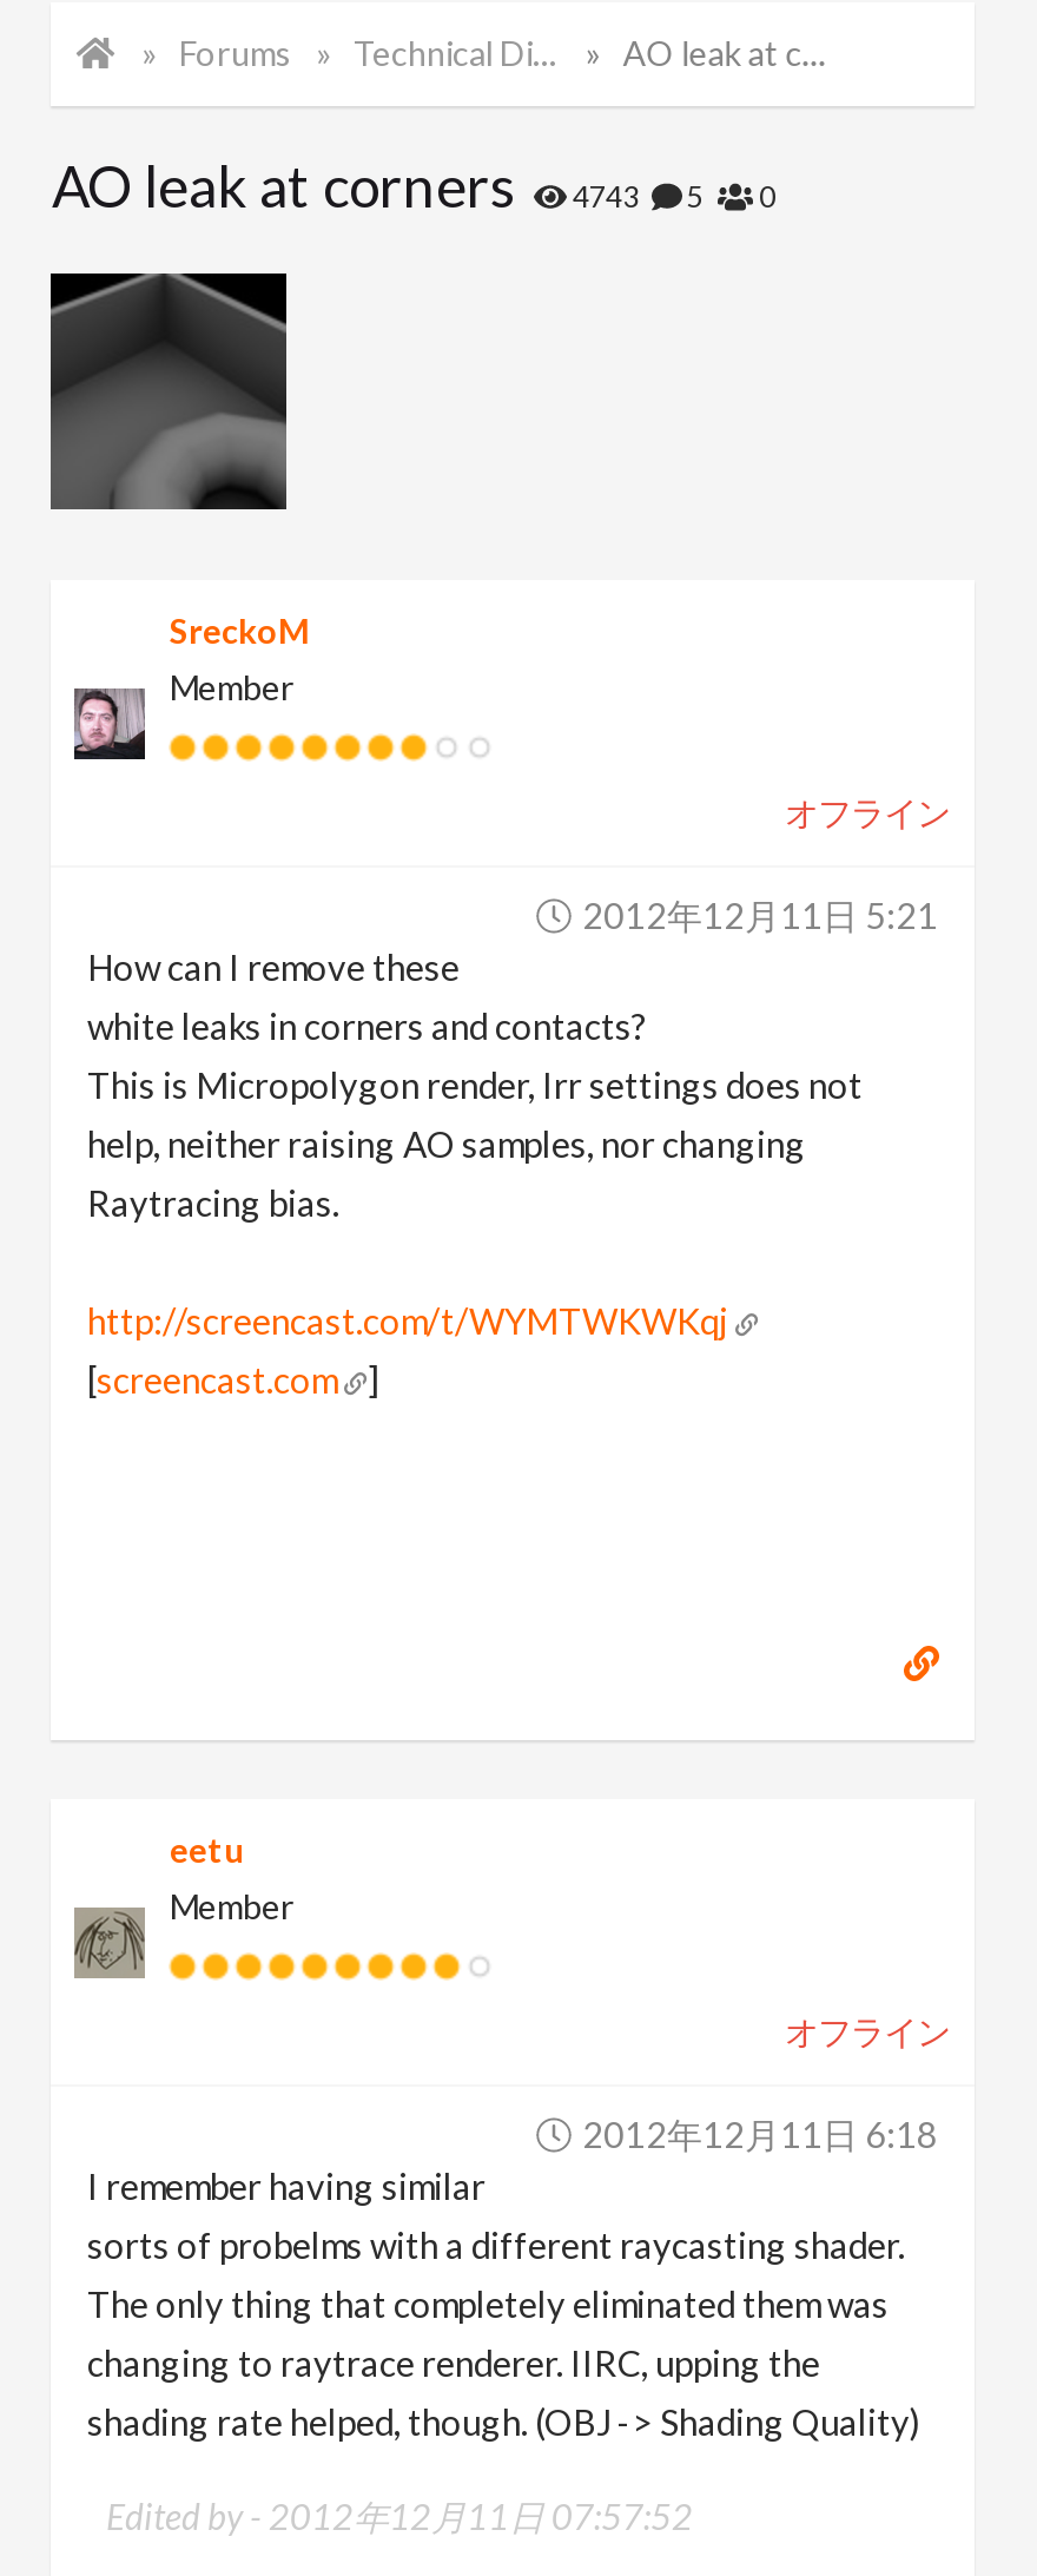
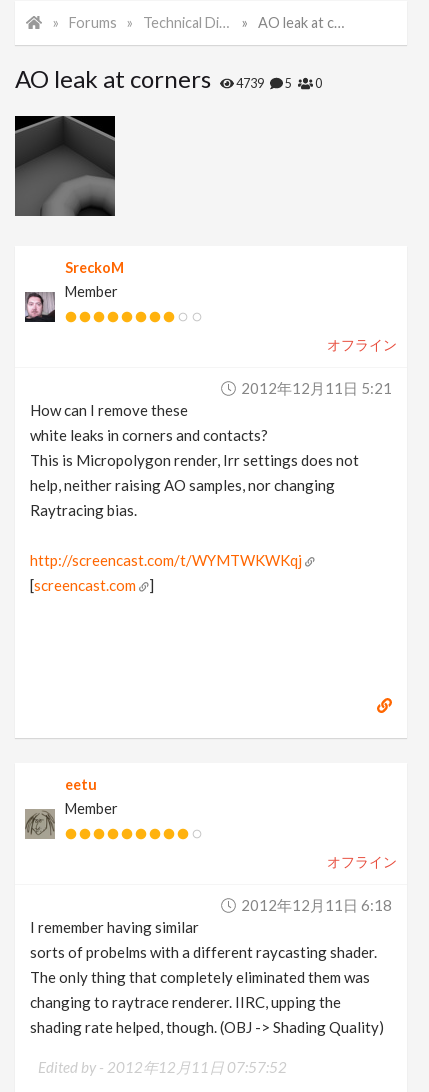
[568,179,653,215] 4743 -> [234,76,270,91] 4739

